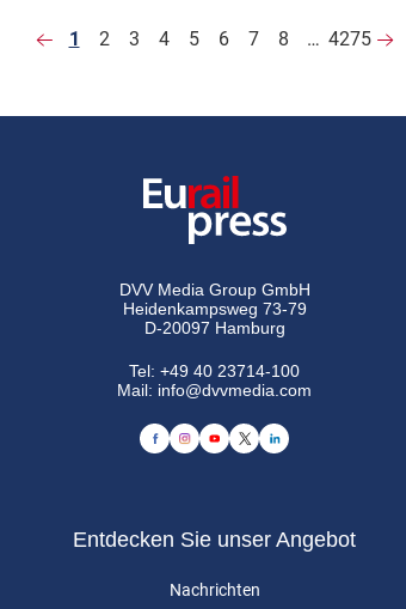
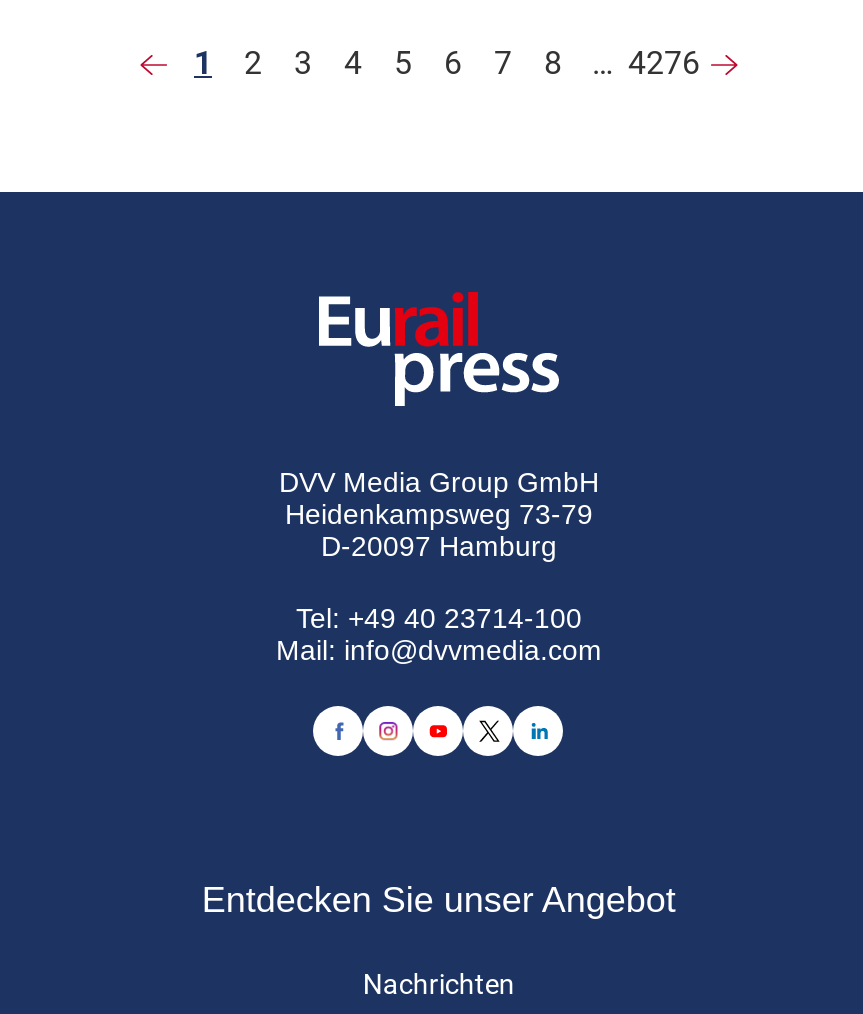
[69,27,371,50] 1 2 3 4 5 6 7 8 … 4275 -> [194,43,700,81] 1 2 3 4 5 6 7 8 … 4276

